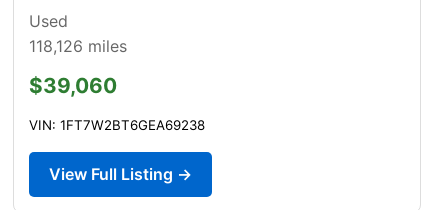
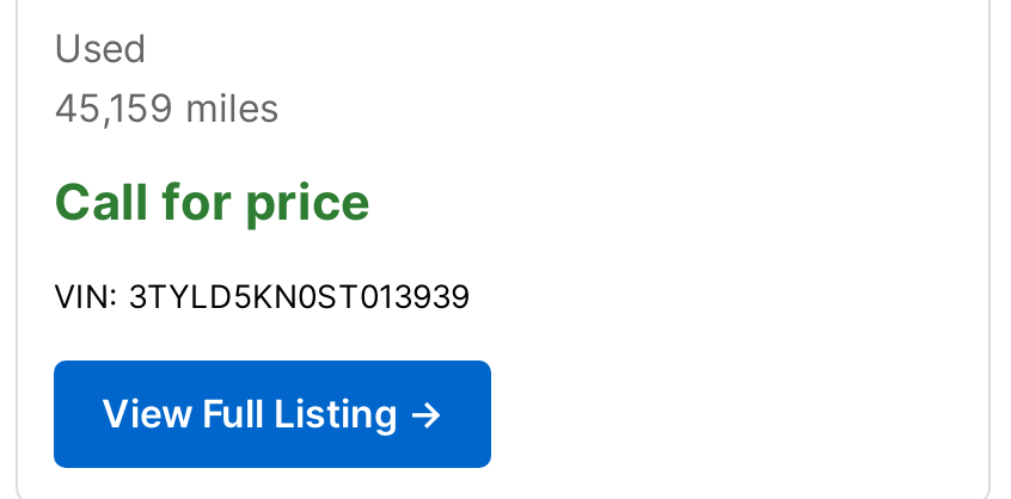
[29,36,127,56] 118,126 miles -> [54,83,278,131] 45,159 miles
[29,73,117,98] $39,060 -> [54,172,369,231] Call for price
[29,117,205,133] VIN: 1FT7W2BT6GEA69238 -> [54,277,470,315] VIN: 3TYLD5KN0ST013939

